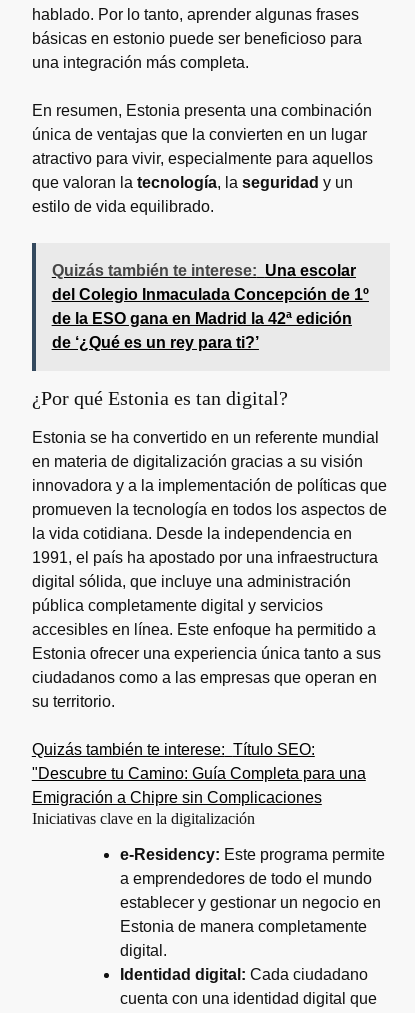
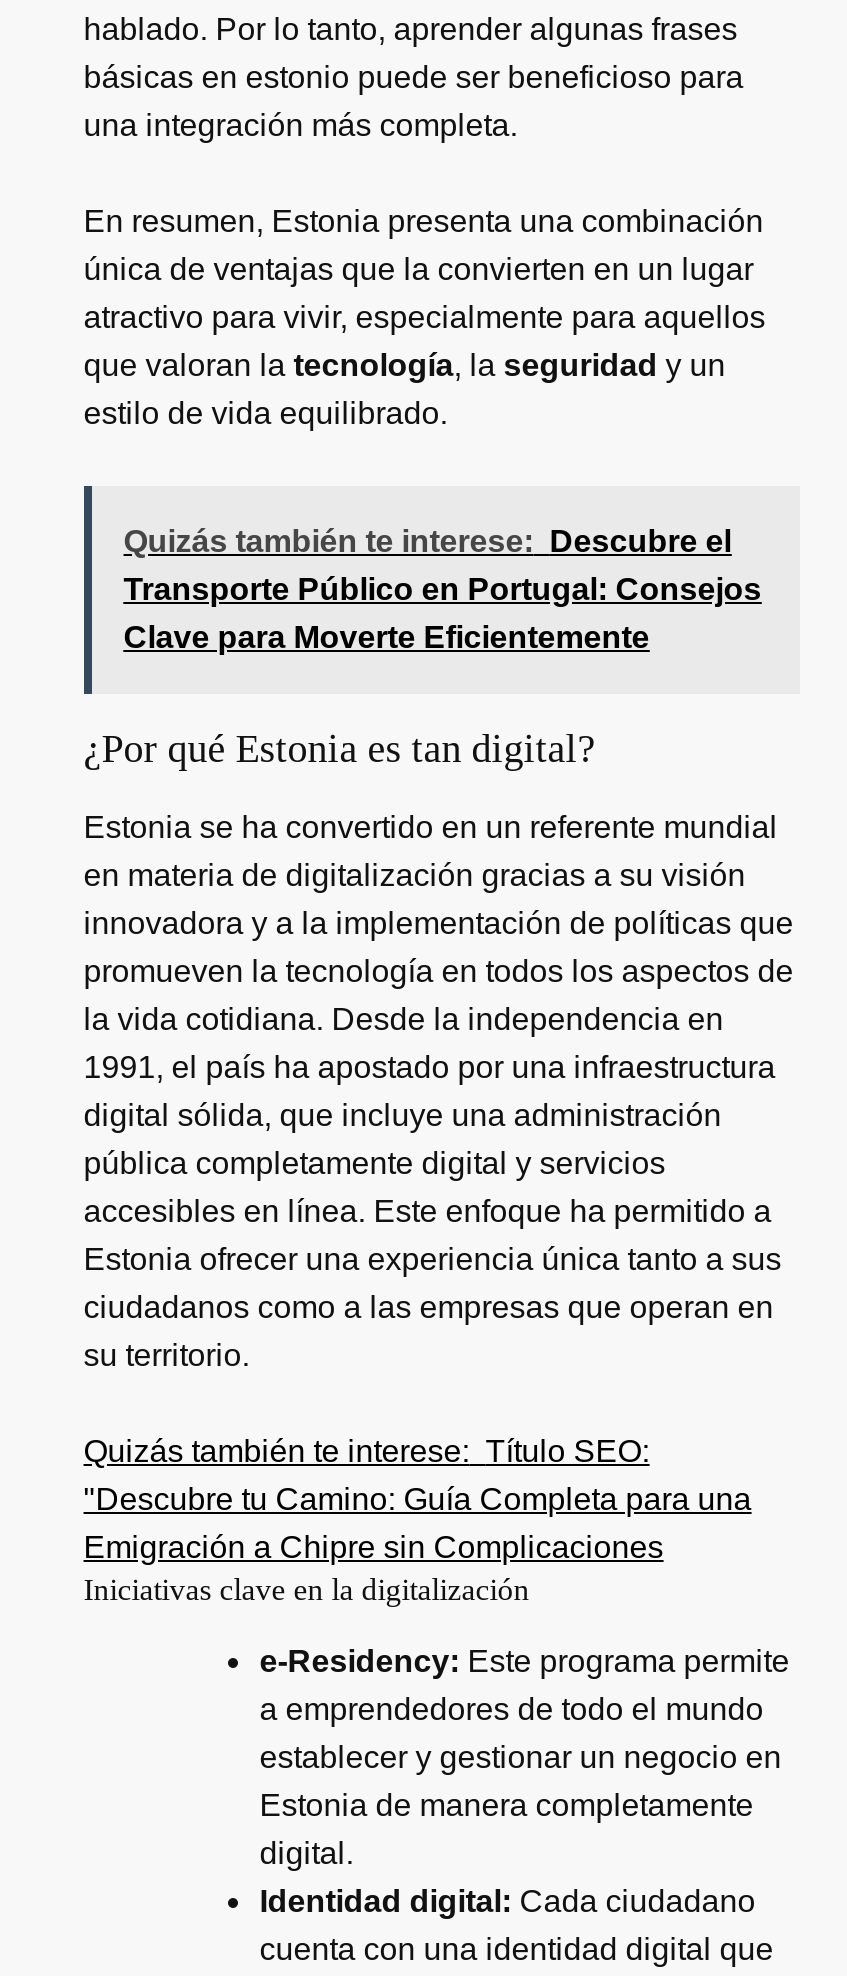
[52,261,369,350] Quizás también te interese: Una escolar | del Colegio Inmaculada Concepción de 1º | de la ESO gana en Madrid la 42ª edición | de ‘¿Qué es un rey para ti?’ -> [124,523,762,653] Quizás también te interese: Descubre el | Transporte Público en Portugal: Consejos | Clave para Moverte Eficientemente

